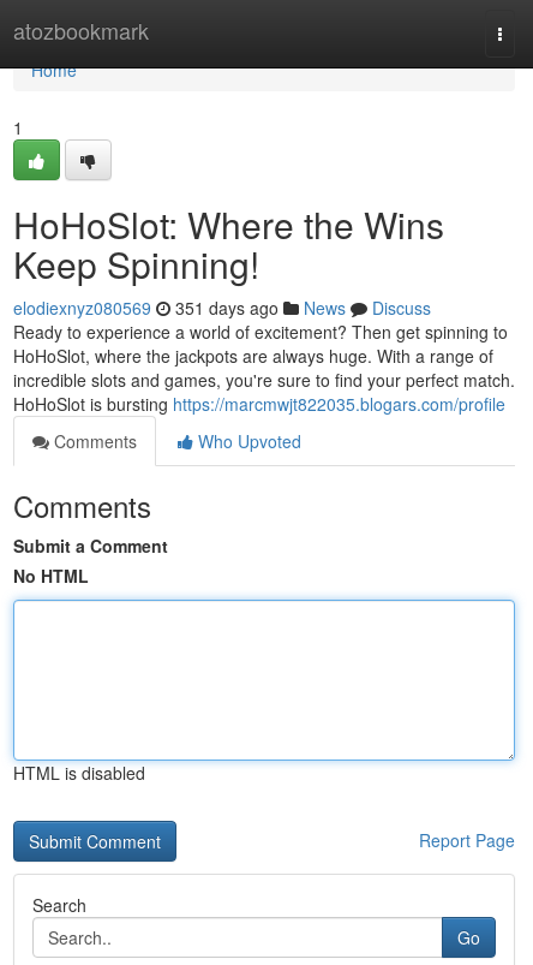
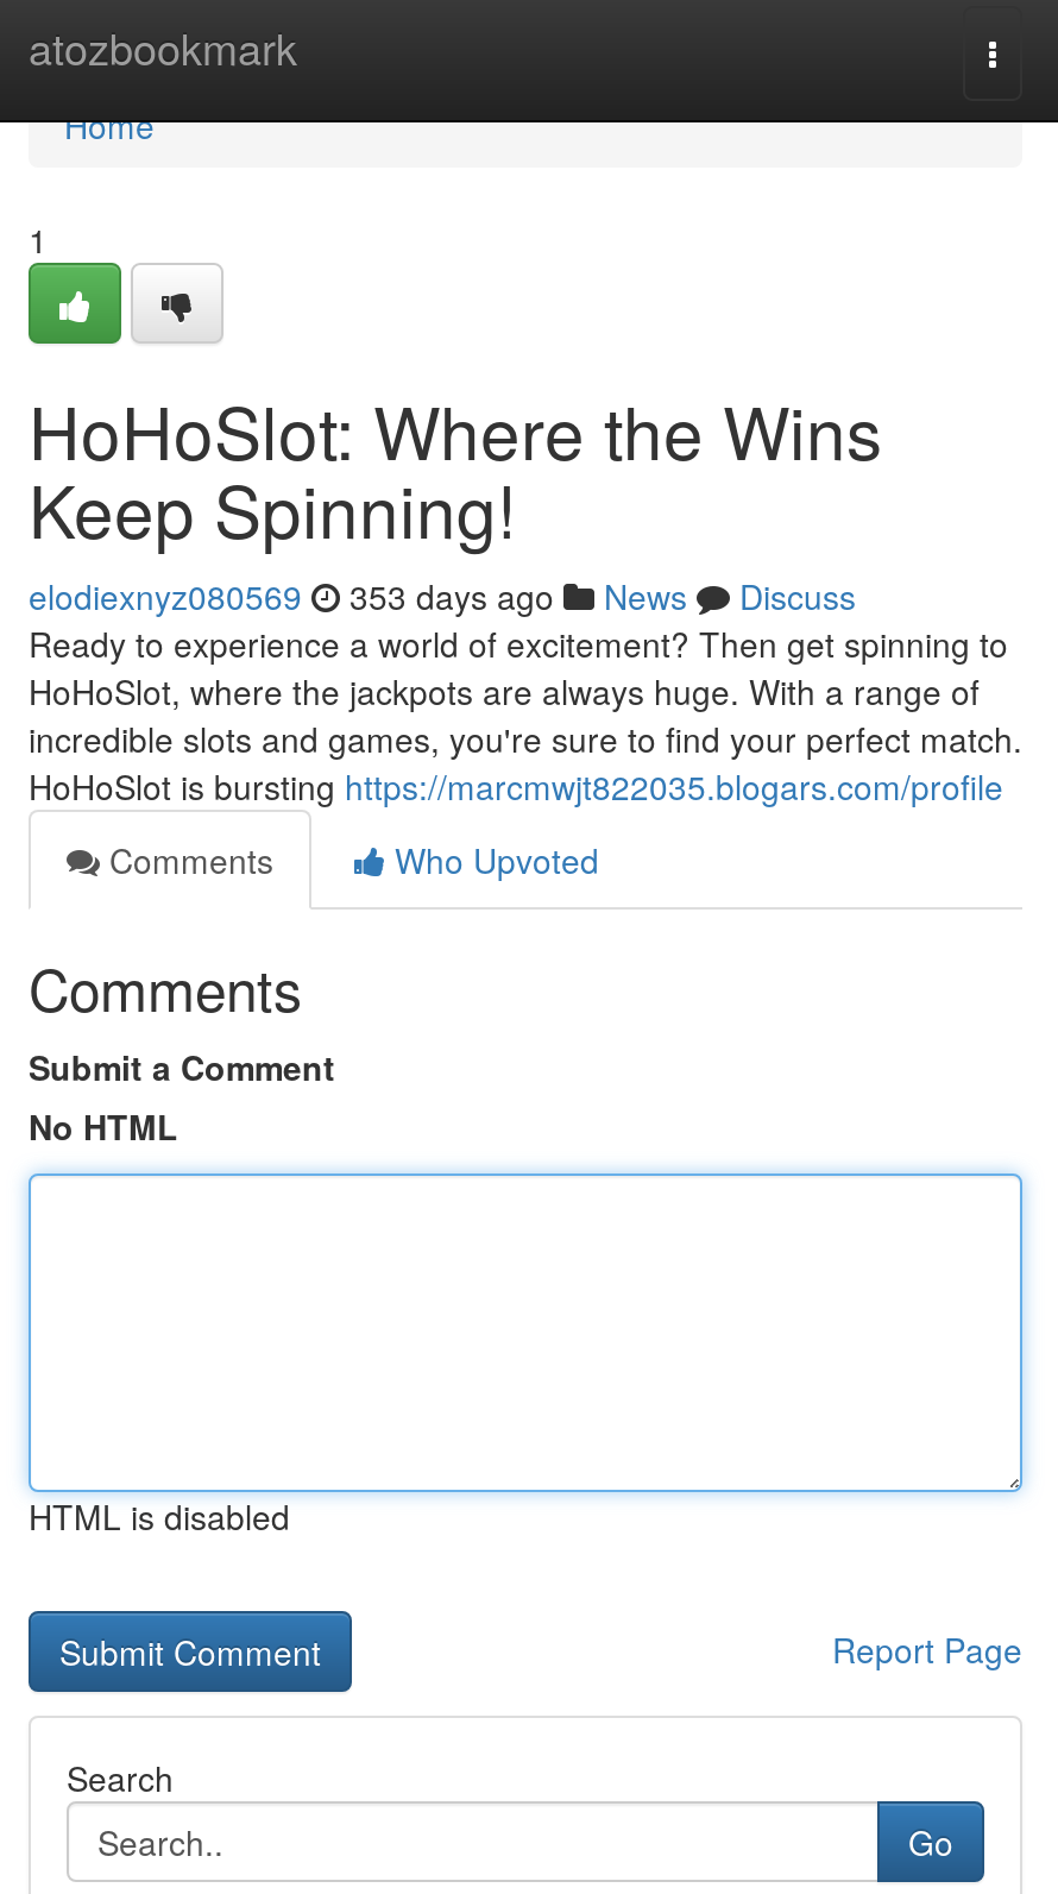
[13,296,431,320] elodiexnyz080569 351 days ago News Discuss -> [29,572,856,619] elodiexnyz080569 353 days ago News Discuss

